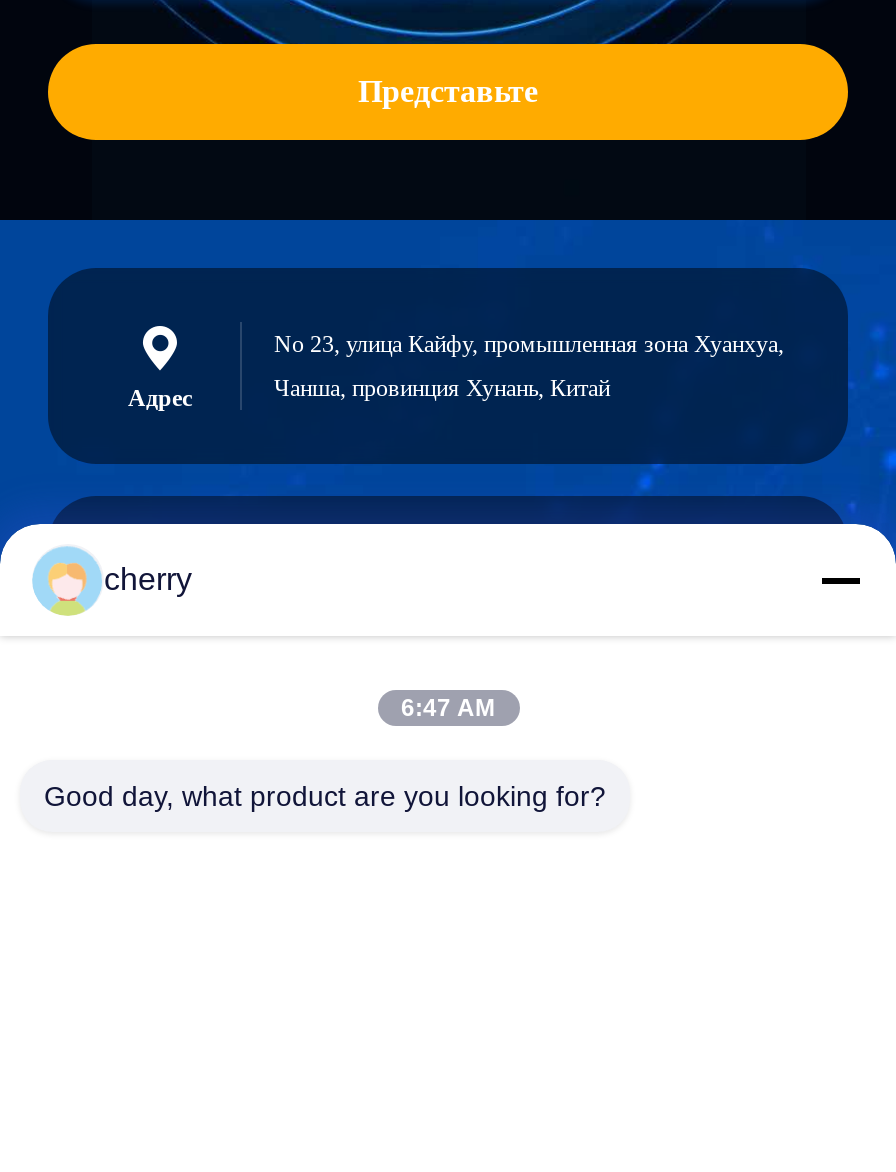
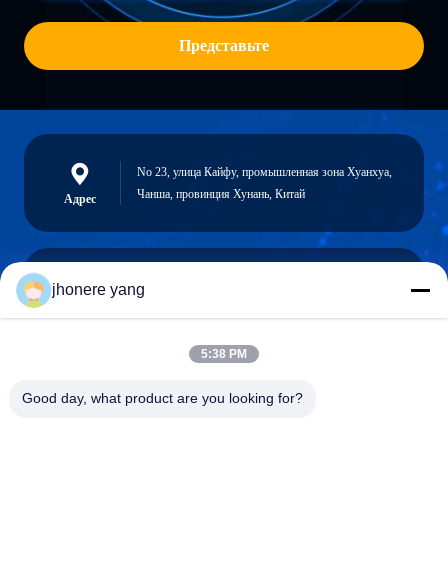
[104,562,192,596] cherry -> [52,281,145,298] jhonere yang
[401,694,495,722] 6:47 AM -> [201,347,247,361] 5:38 PM

